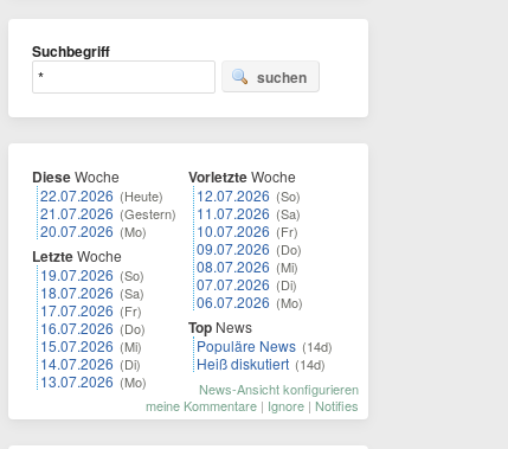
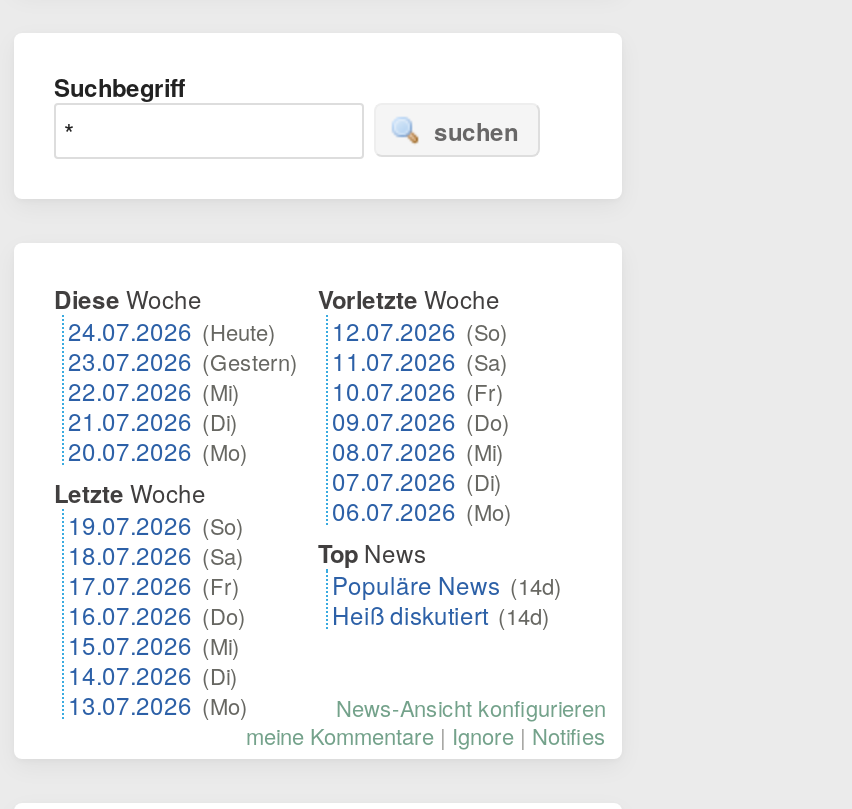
[40,185,176,223] 22.07.2026 (Heute) | 21.07.2026 (Gestern) -> [68,313,298,437] 24.07.2026 (Heute) | 23.07.2026 (Gestern) | 22.07.2026 (Mi) | 21.07.2026 (Di)

